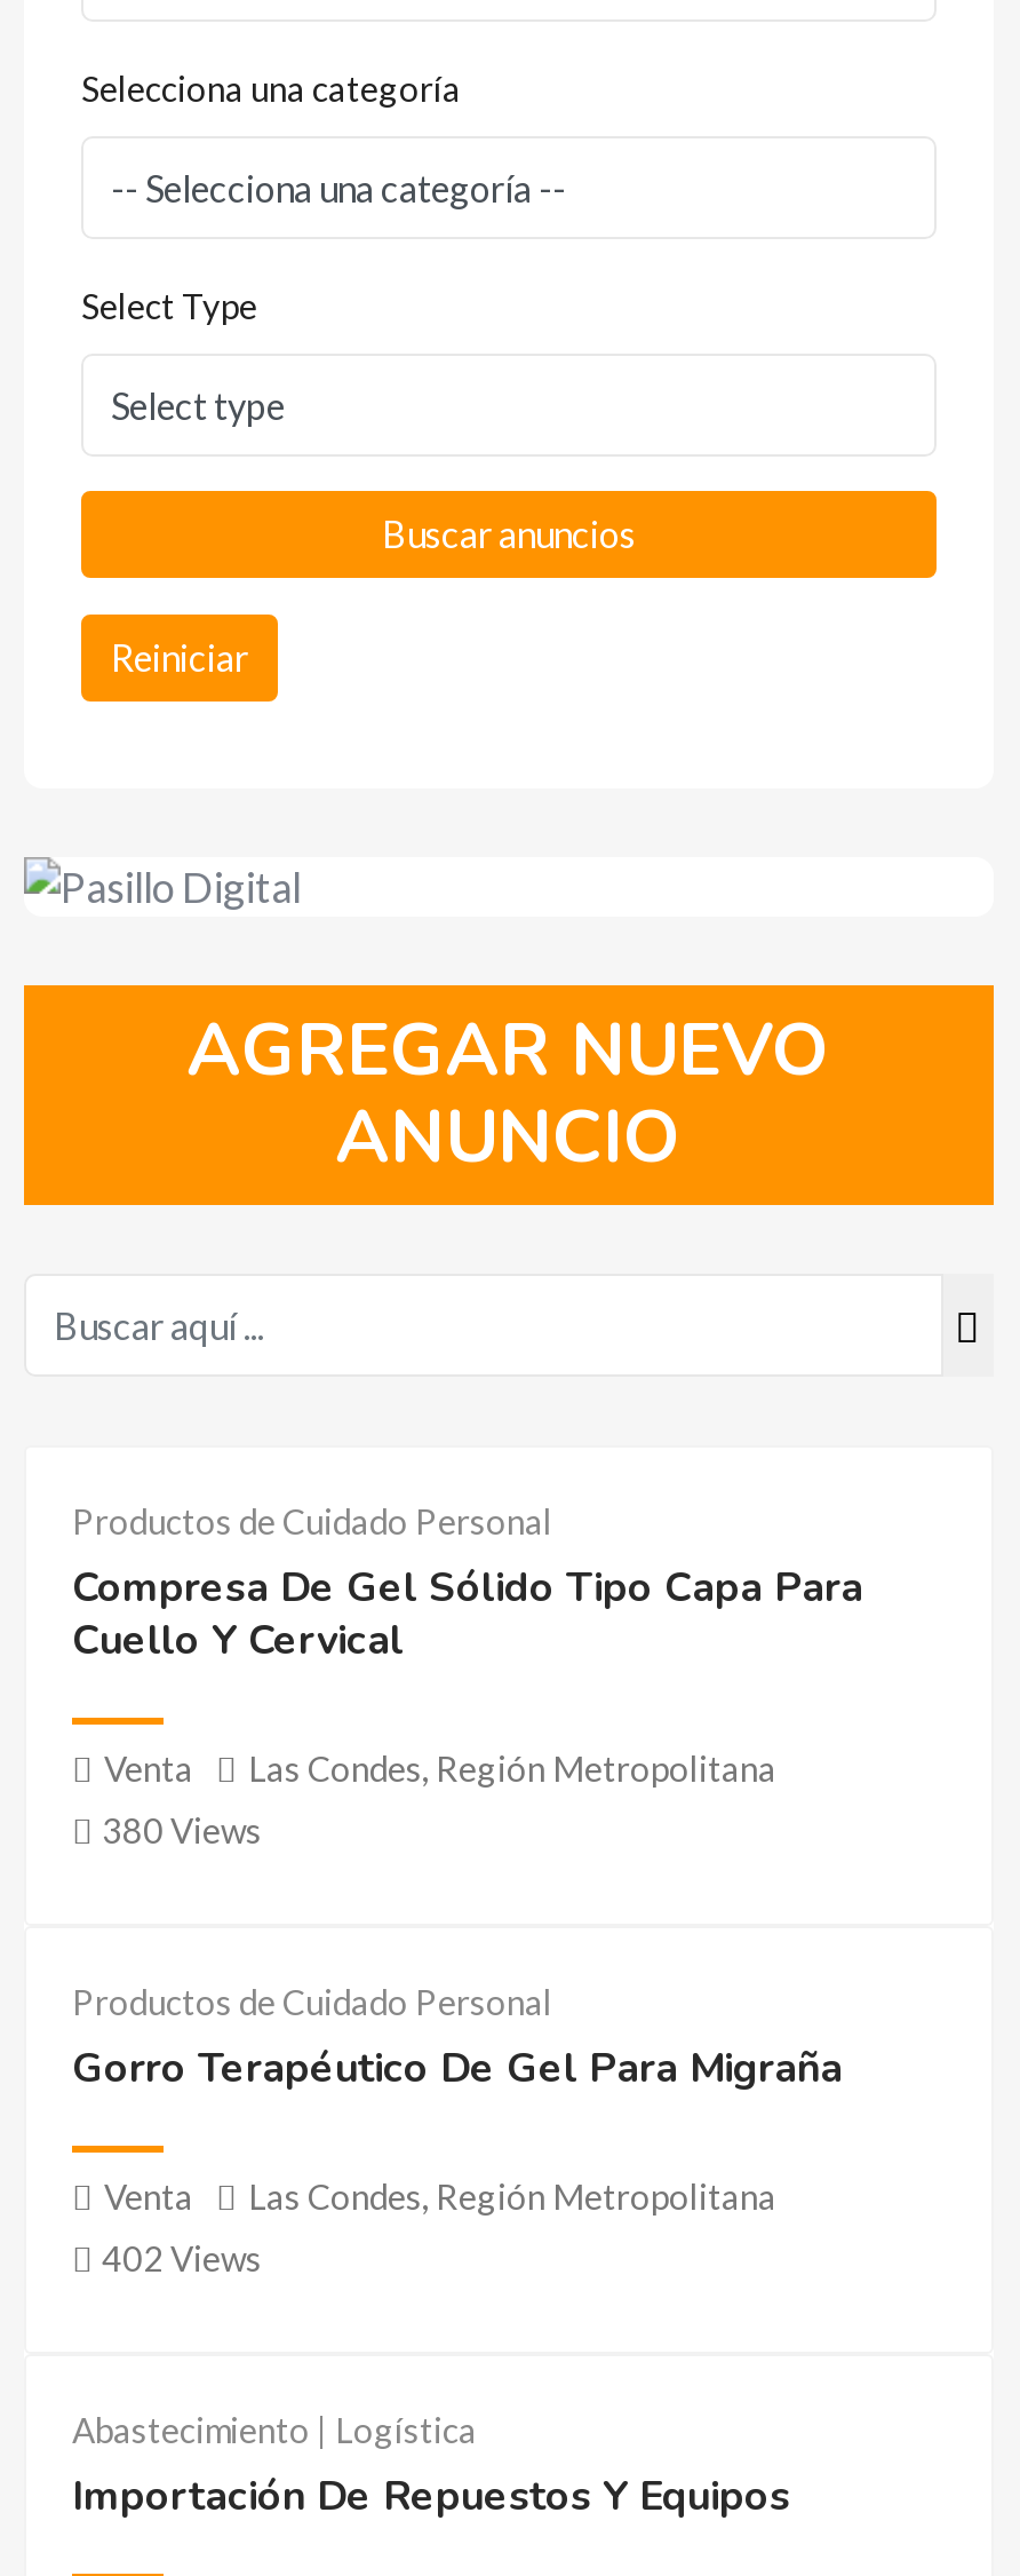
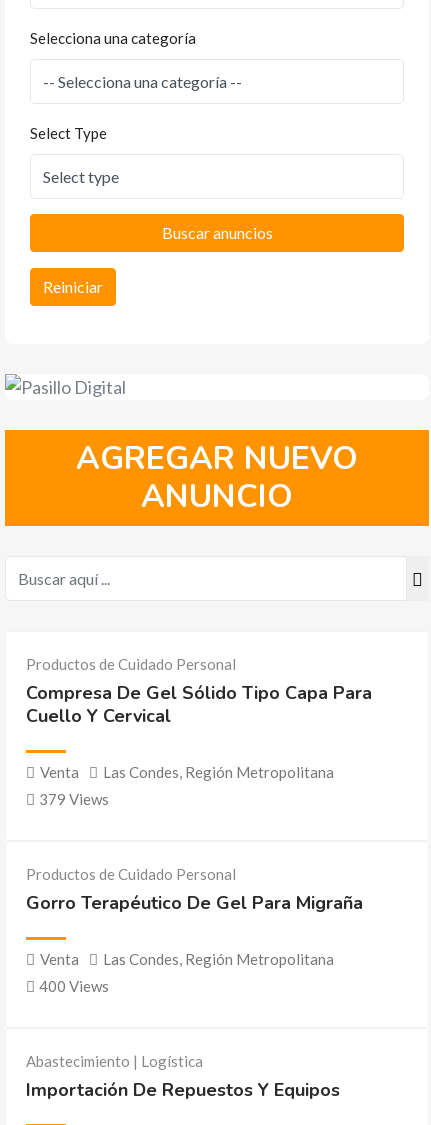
[102,1809,262,1850] 380 Views -> [39,790,109,808] 379 Views
[102,2237,262,2278] 402 Views -> [39,977,109,995] 400 Views

